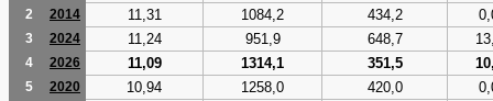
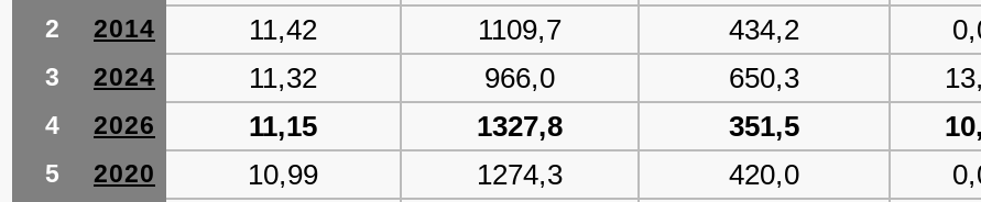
[127,6,161,23] 11,31 -> [249,13,317,45] 11,42
[241,6,284,23] 1084,2 -> [478,13,562,45] 1109,7
[127,30,161,47] 11,24 -> [249,61,317,94] 11,32
[245,30,280,47] 951,9 -> [484,61,555,94] 966,0
[367,30,402,47] 648,7 -> [729,61,799,94] 650,3
[127,55,161,71] 11,09 -> [249,109,317,142] 11,15
[241,55,284,71] 1314,1 -> [477,109,563,142] 1327,8
[127,79,162,95] 10,94 -> [248,157,318,190] 10,99
[241,79,284,95] 1258,0 -> [477,157,563,190] 1274,3

